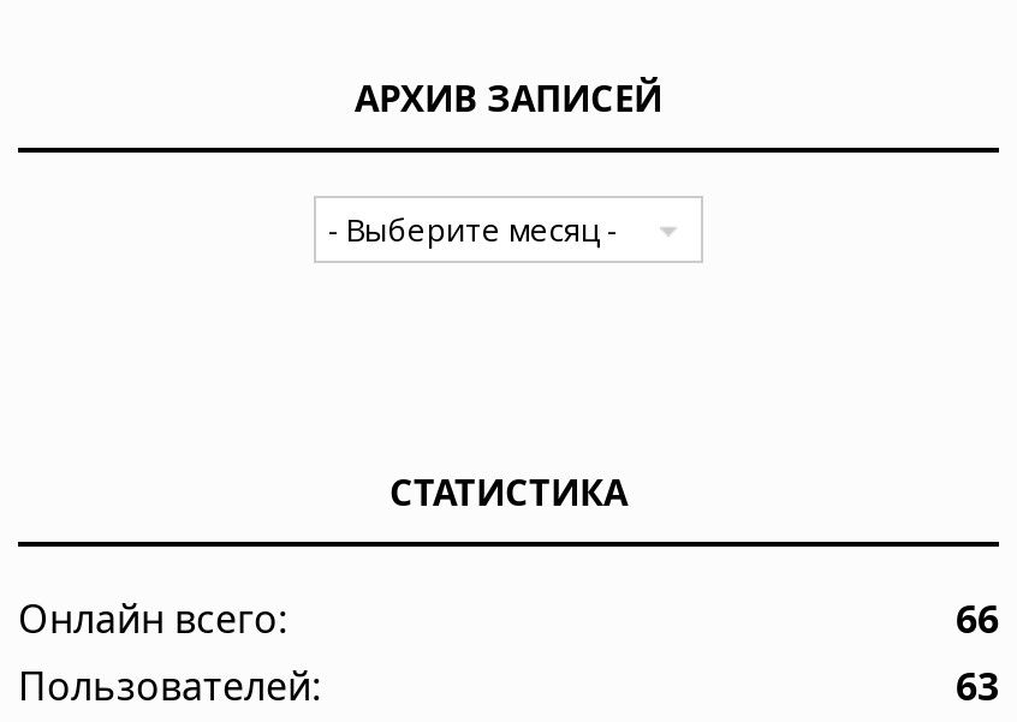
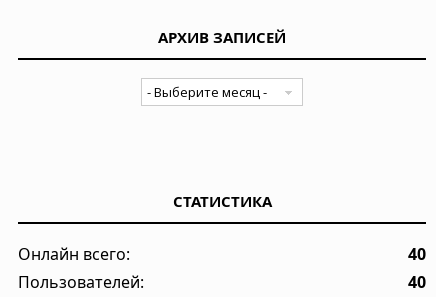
[956,592,999,645] 66 -> [408,243,426,265] 40
[956,660,999,713] 63 -> [408,271,426,293] 40

